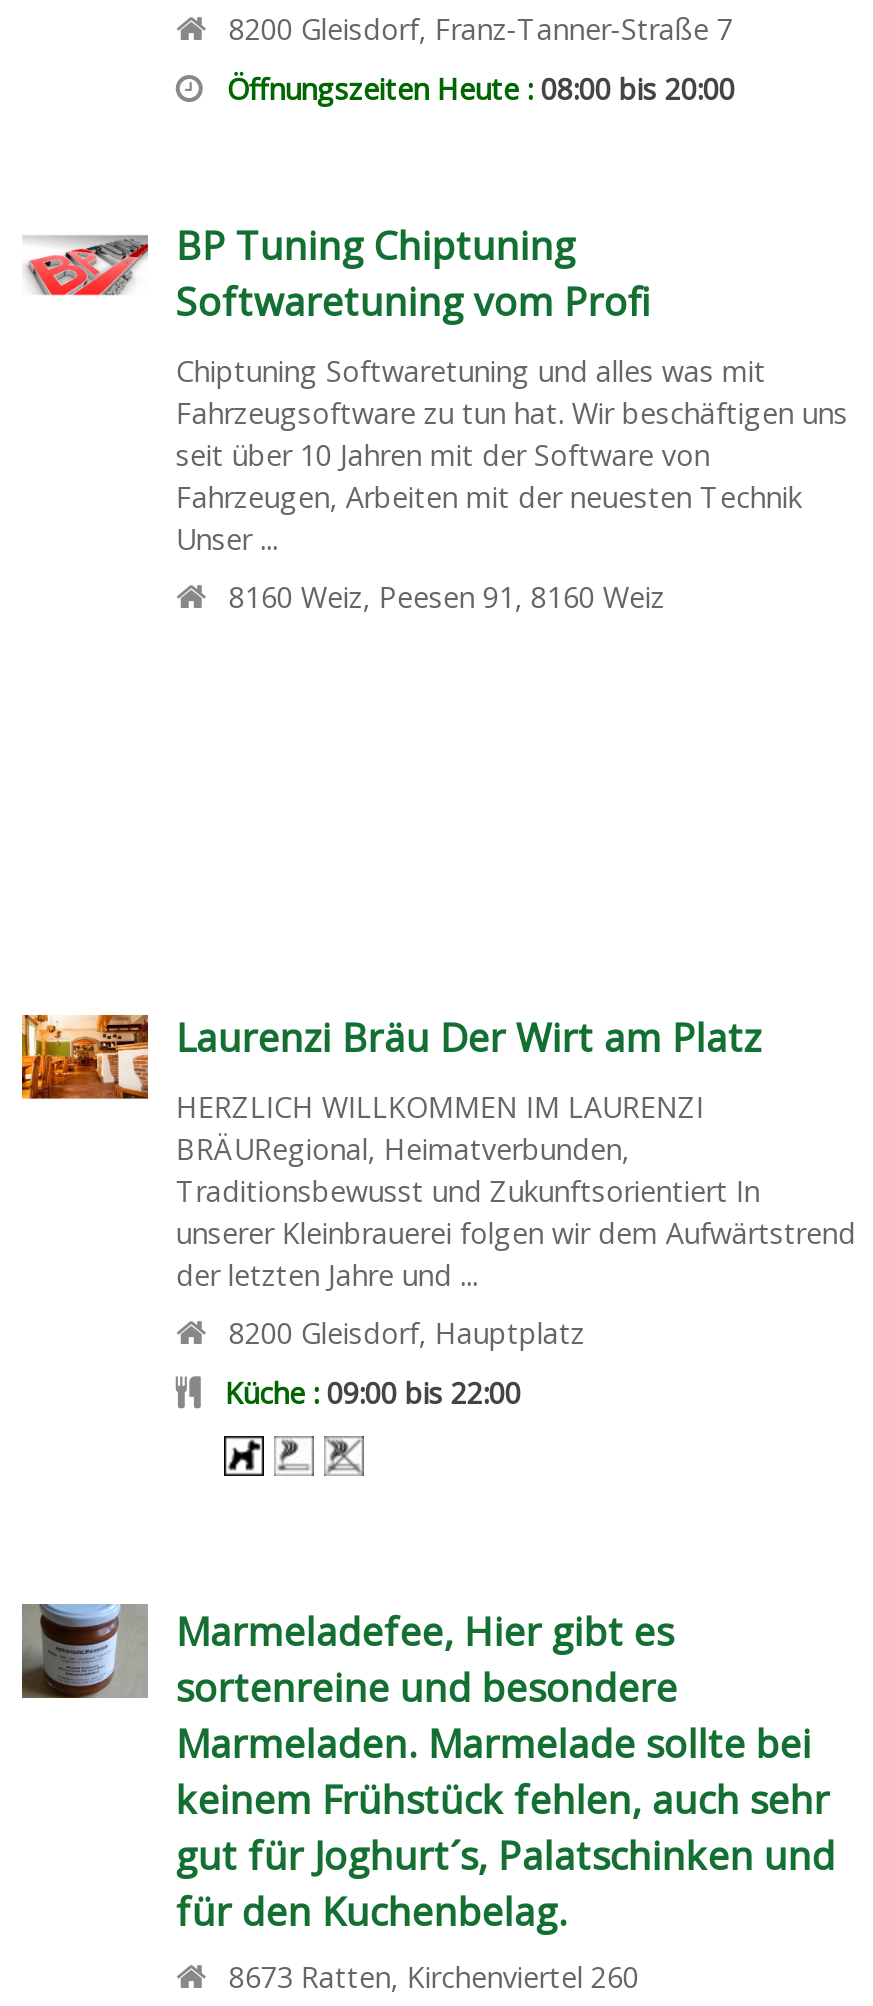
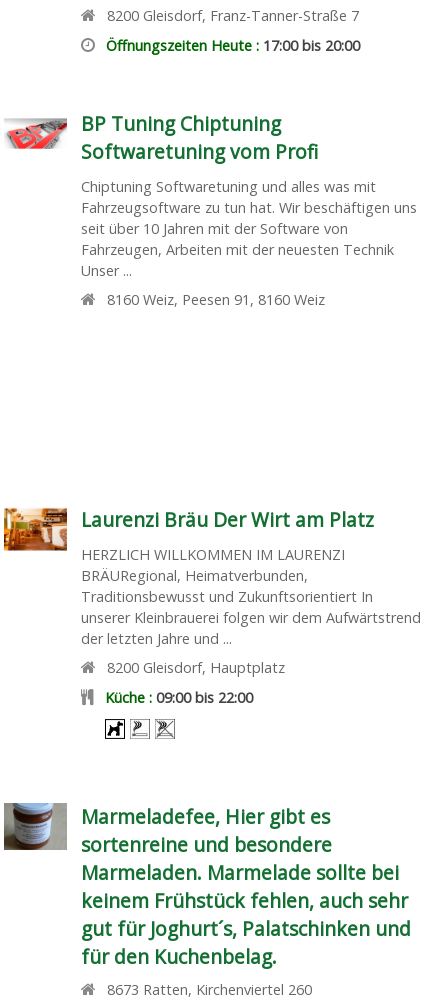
[227,69,735,107] Öffnungszeiten Heute : 08:00 bis 20:00 -> [106,36,360,55] Öffnungszeiten Heute : 17:00 bis 20:00

